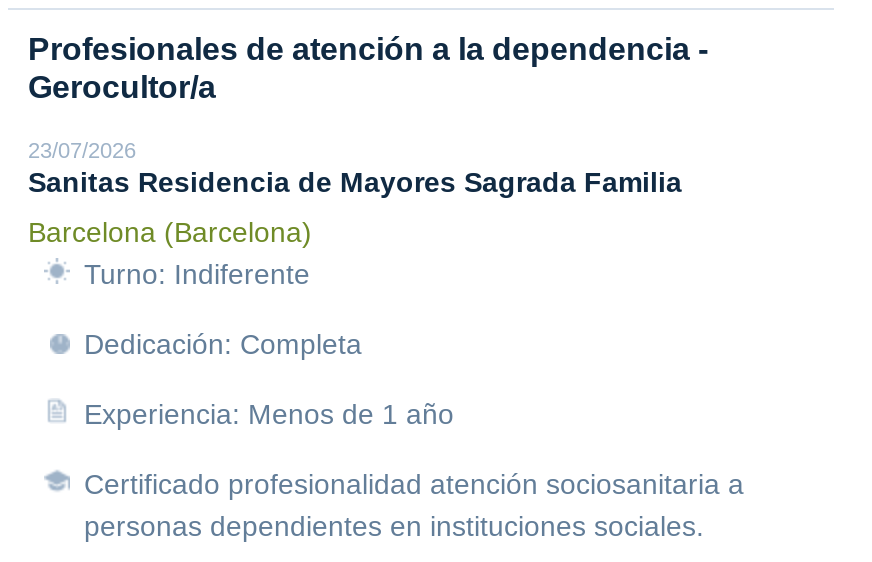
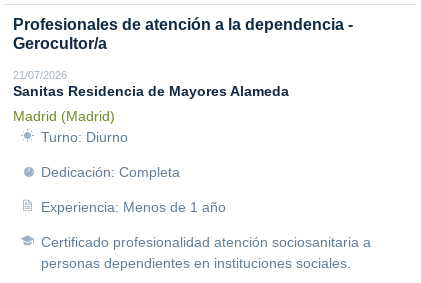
[28,138,682,198] 23/07/2026 | Sanitas Residencia de Mayores Sagrada Familia -> [13,69,289,99] 21/07/2026 | Sanitas Residencia de Mayores Alameda
[28,216,312,290] Barcelona (Barcelona) | Turno: Indiferente -> [13,108,128,145] Madrid (Madrid) | Turno: Diurno

